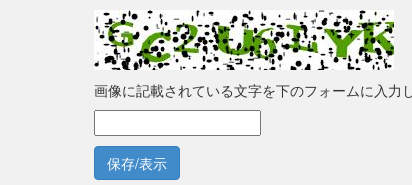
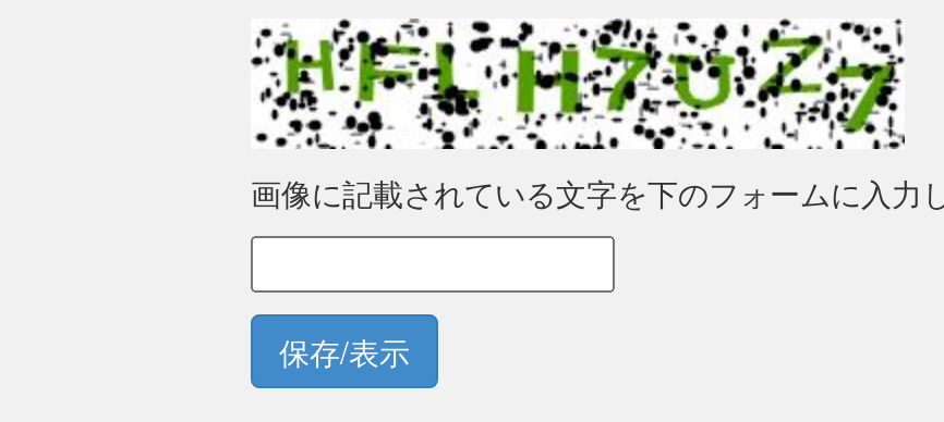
[94,9,395,71] [image] -> [251,16,907,151] [image]

